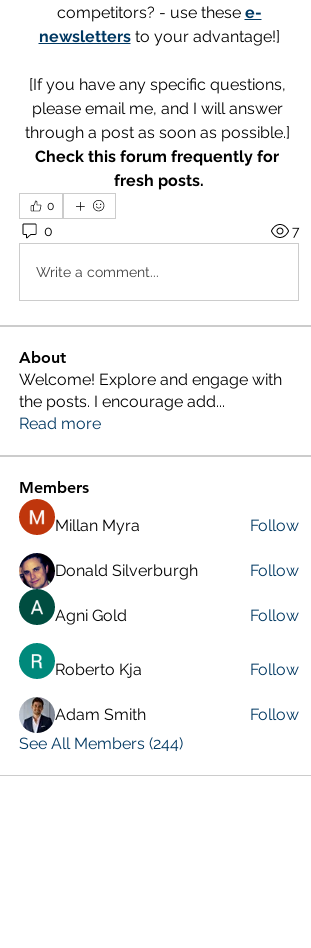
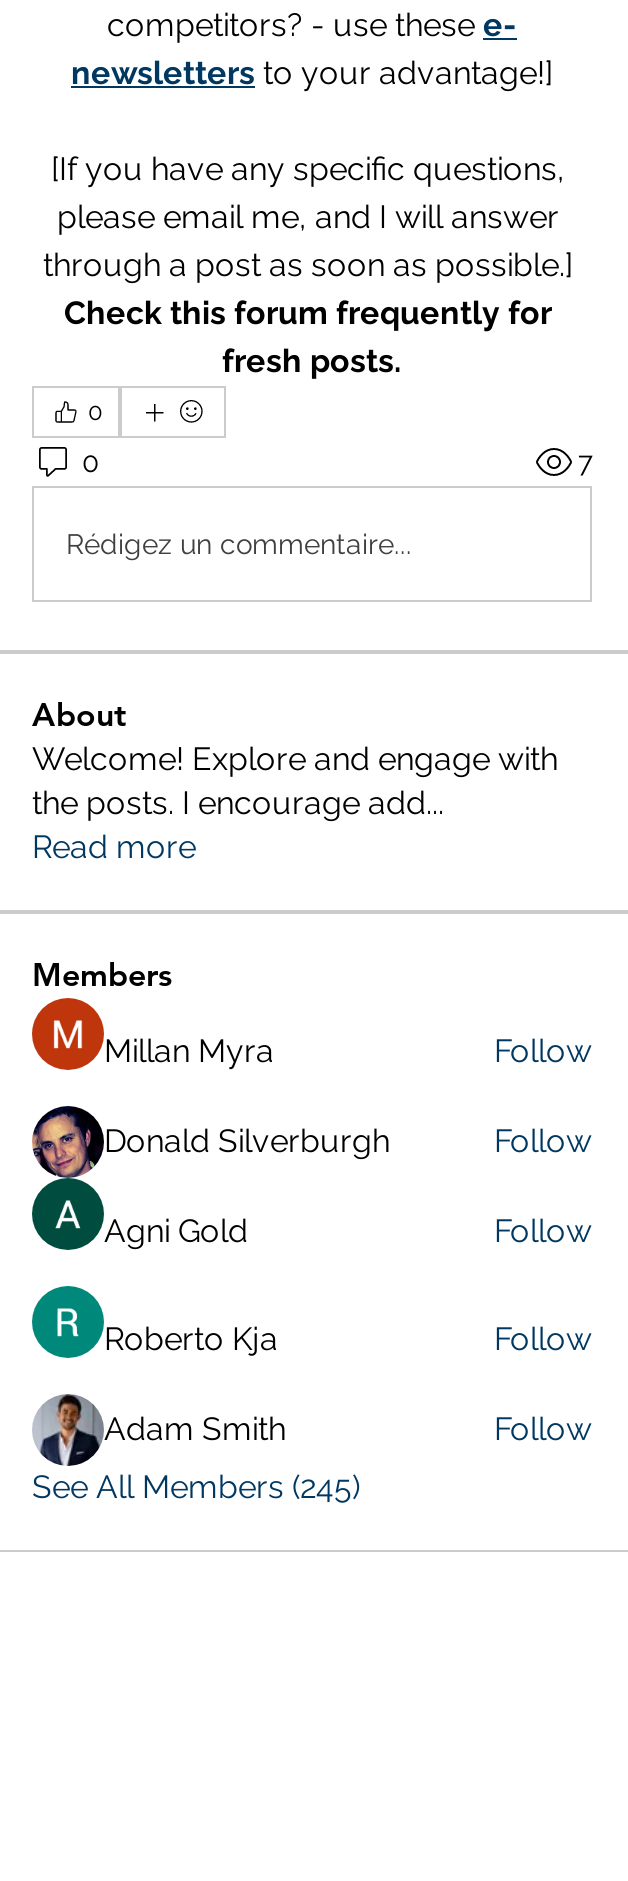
[36,263,159,279] Write a comment... -> [66,527,412,559] Rédigez un commentaire...
[19,734,183,753] See All Members (244) -> [32,1468,360,1506] See All Members (245)

